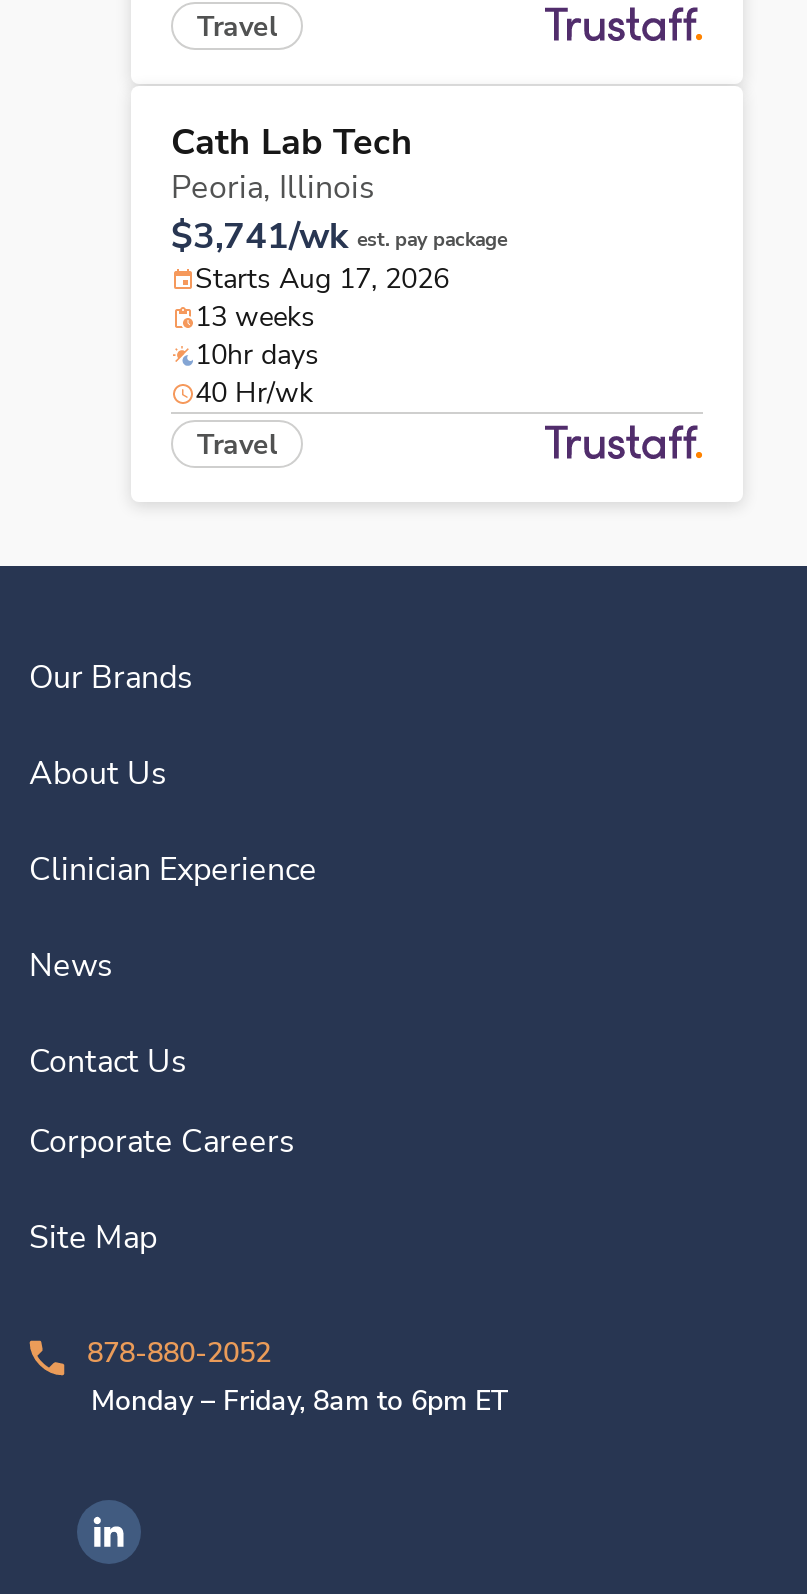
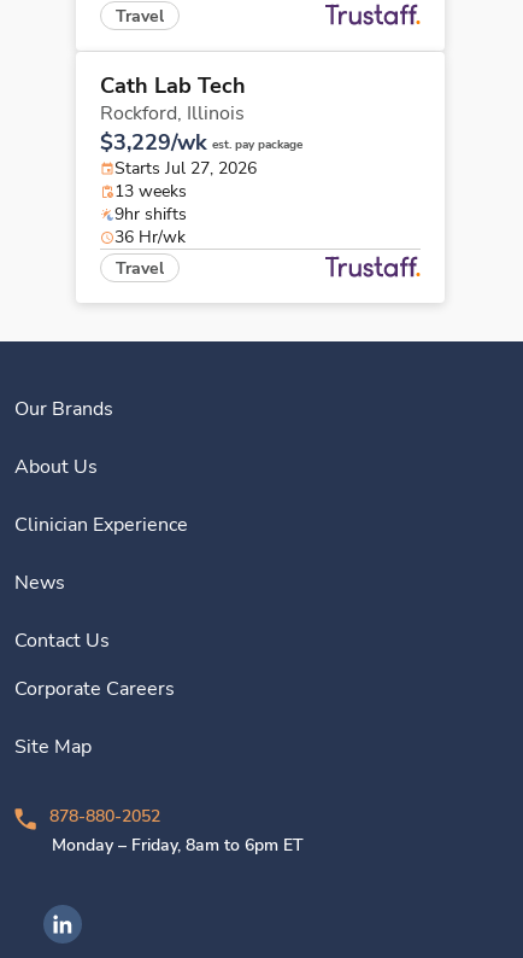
[171,166,375,210] Peoria, Illinois -> [100,100,245,127] Rockford, Illinois
[171,212,507,260] $3,741/wk est. pay package -> [100,128,302,157] $3,229/wk est. pay package
[195,260,449,298] Starts Aug 17, 2026 -> [114,157,257,180] Starts Jul 27, 2026
[195,336,319,412] 10hr days | 40 Hr/wk -> [114,203,187,249] 9hr shifts | 36 Hr/wk

